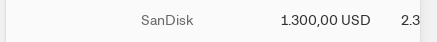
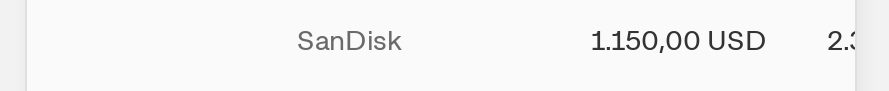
[281,11,371,29] 1.300,00 USD -> [591,22,767,58] 1.150,00 USD

